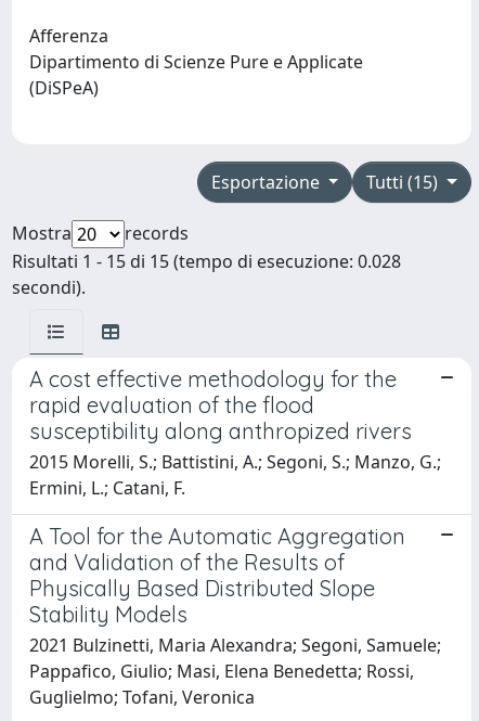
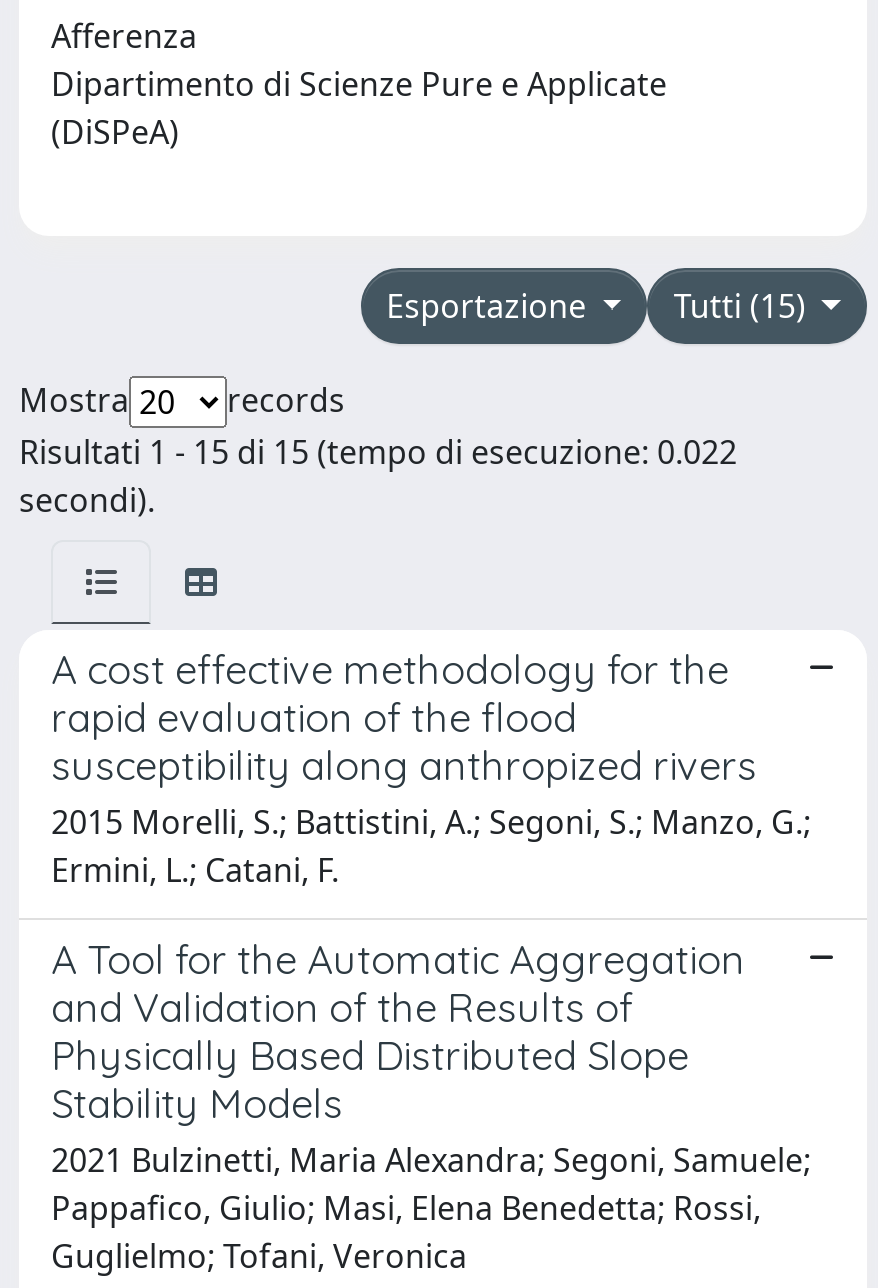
[12,249,401,273] Risultati 1 - 15 di 15 (tempo di esecuzione: 0.028 -> [19,430,737,474] Risultati 1 - 15 di 15 (tempo di esecuzione: 0.022

